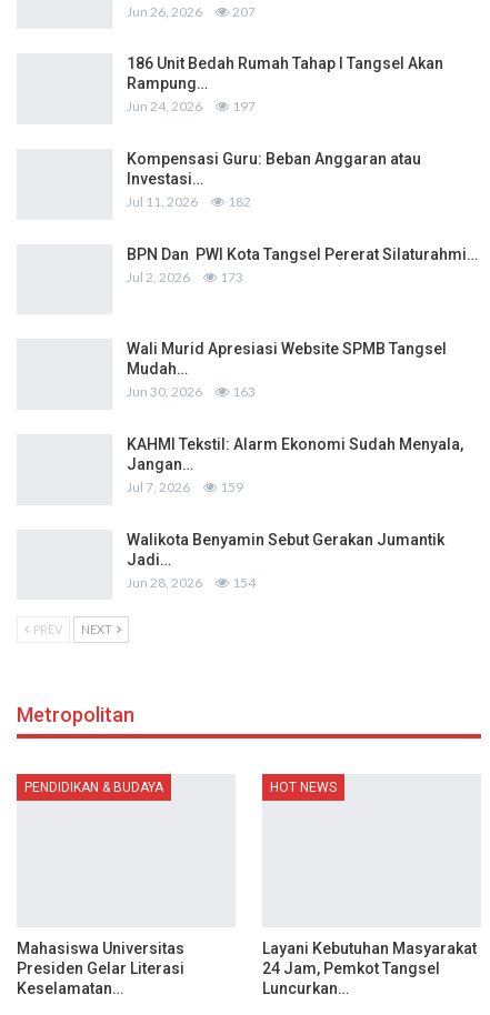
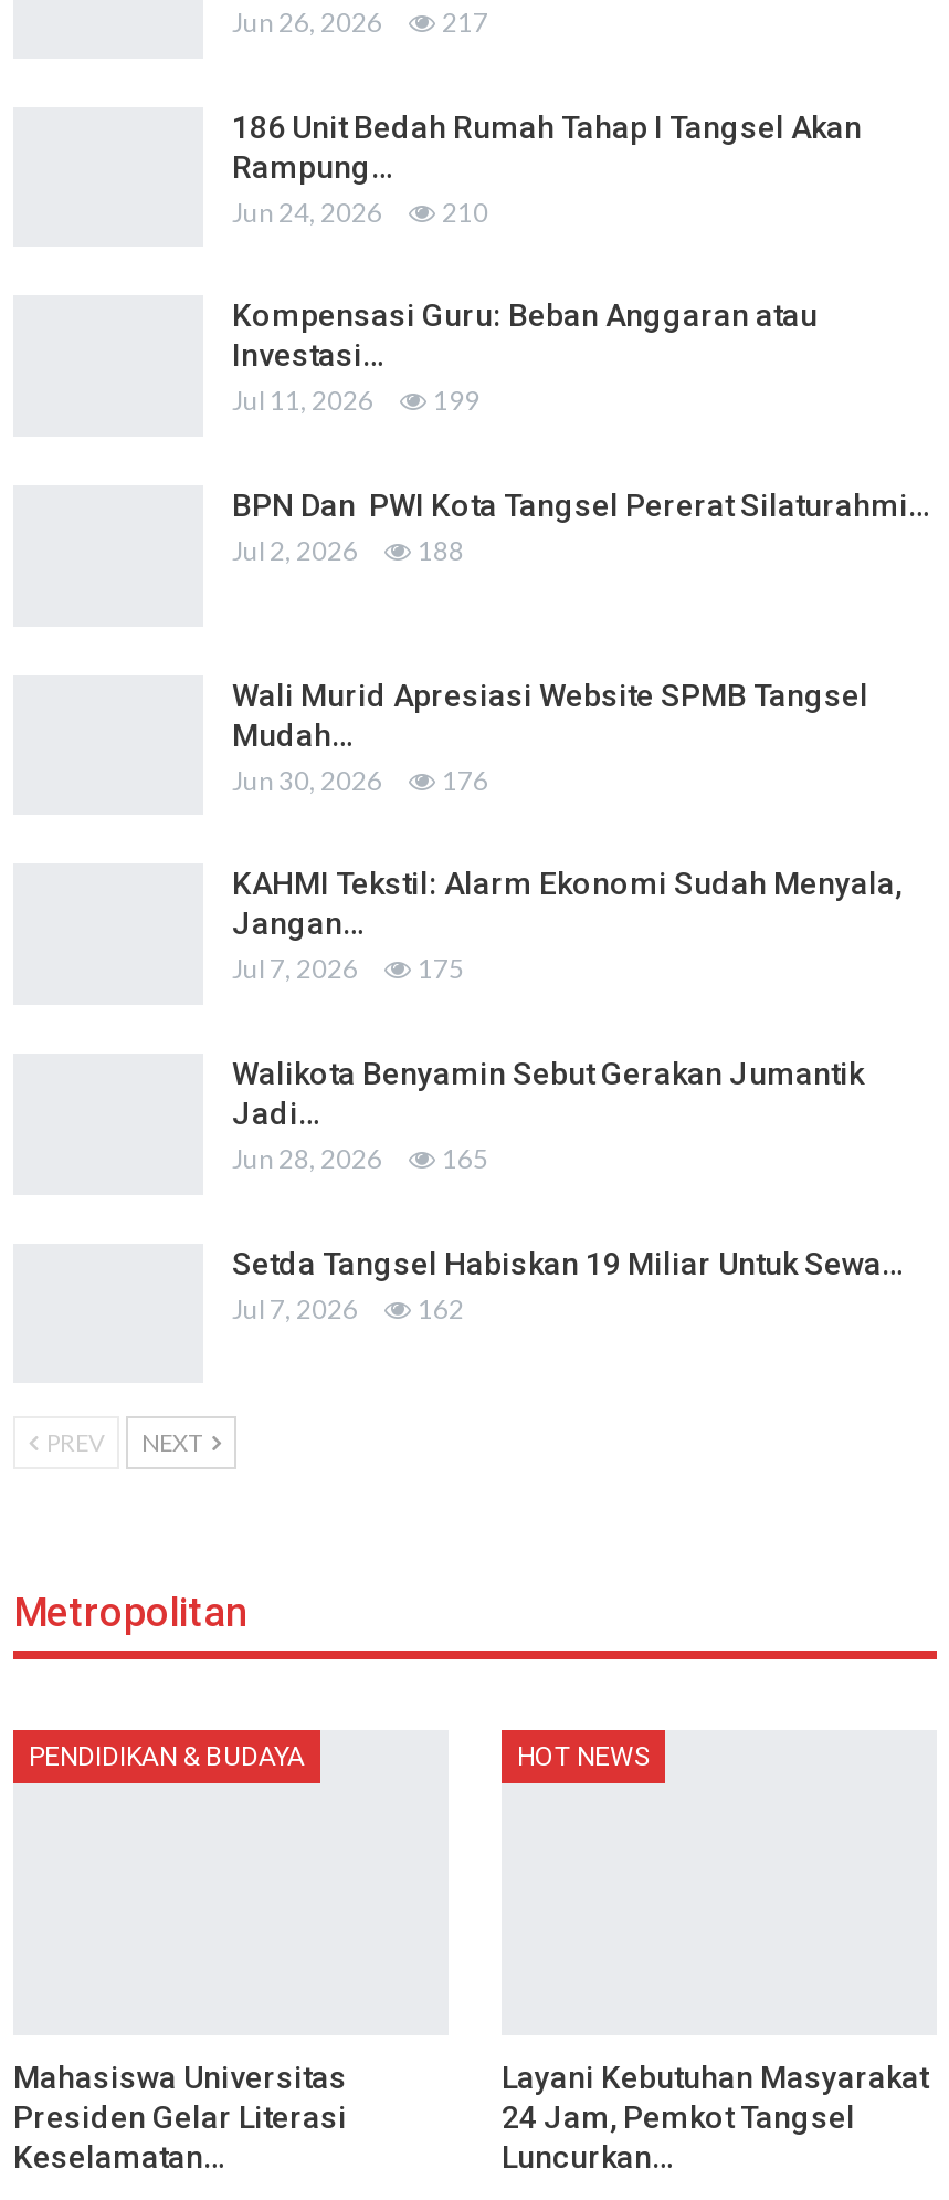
[127,3,256,20] Jun 26, 2026 207 -> [232,6,488,39] Jun 26, 2026 217
[127,98,256,115] Jun 24, 2026 197 -> [232,195,488,229] Jun 24, 2026 210
[127,193,251,210] Jul 11, 2026 182 -> [232,385,479,418] Jul 11, 2026 199
[127,268,243,285] Jul 2, 2026 173 -> [232,534,464,568] Jul 2, 2026 188
[127,383,256,400] Jun 30, 2026 163 -> [232,763,488,797] Jun 30, 2026 176
[127,479,243,495] Jul 7, 2026 159 -> [232,953,464,986] Jul 7, 2026 175
[232,574,256,590] 154 -> [232,1142,904,1325] 165 | Setda Tangsel Habiskan 19 Miliar Untuk Sewa… | Jul 7, 2026 | 162

